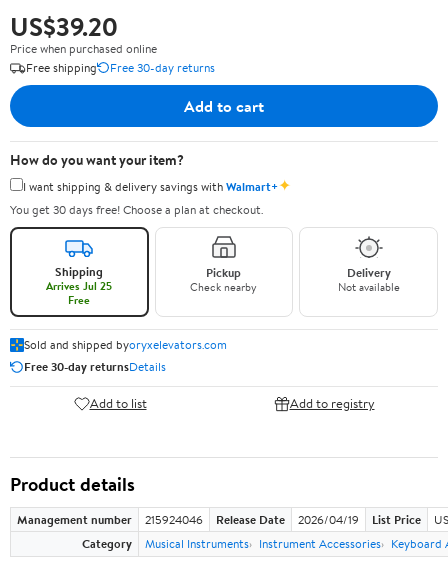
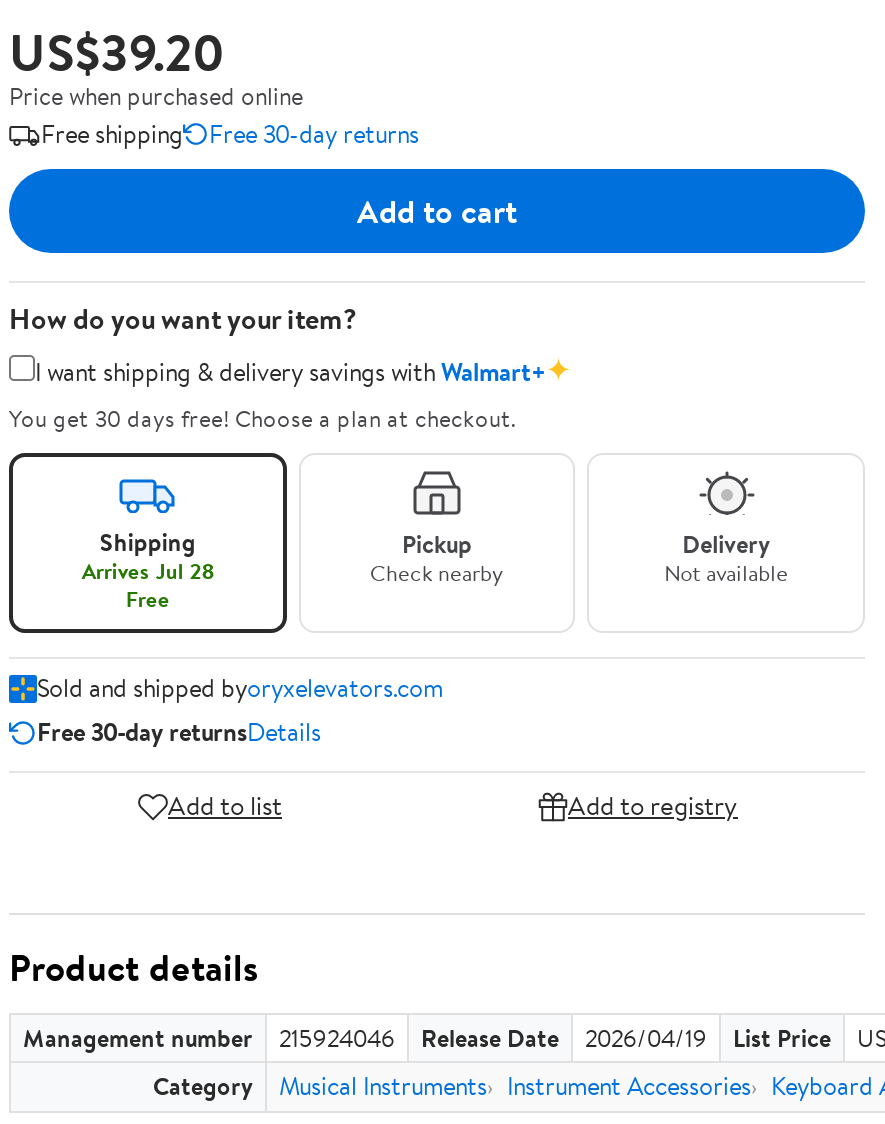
[46,278,112,294] Arrives Jul 25 -> [82,555,214,587] Arrives Jul 28

